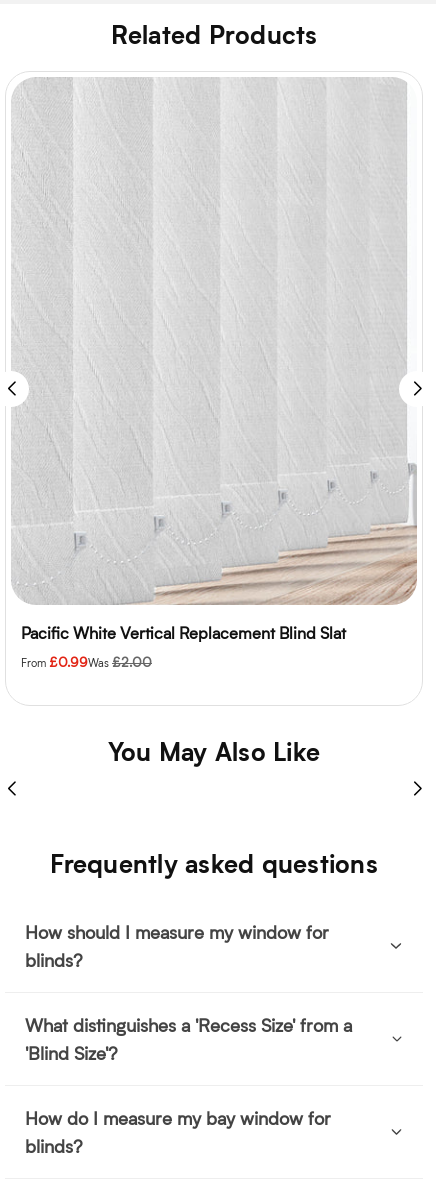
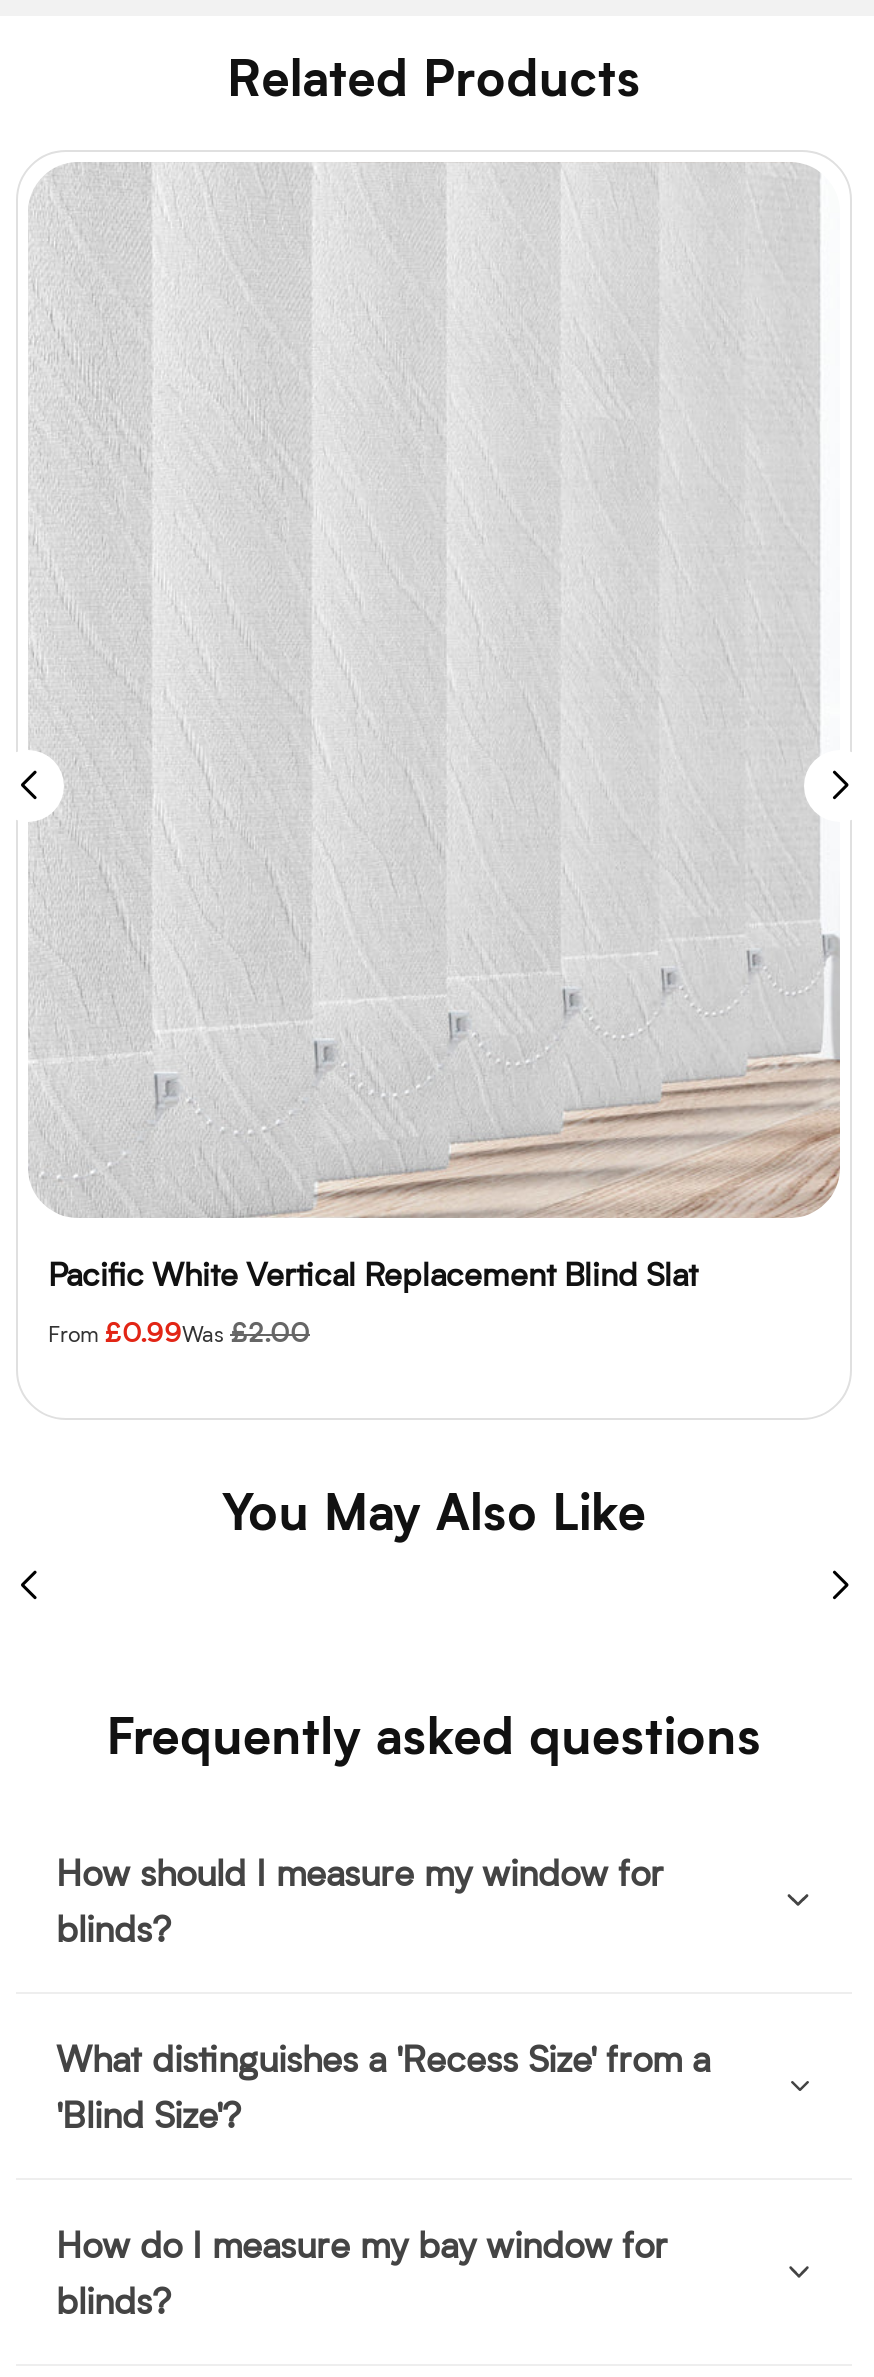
[21,623,346,642] Pacific White Vertical Replacement Blind Slat -> [48,1254,682,1292] Pacific Ivory Vertical Replacement Blind Slat

